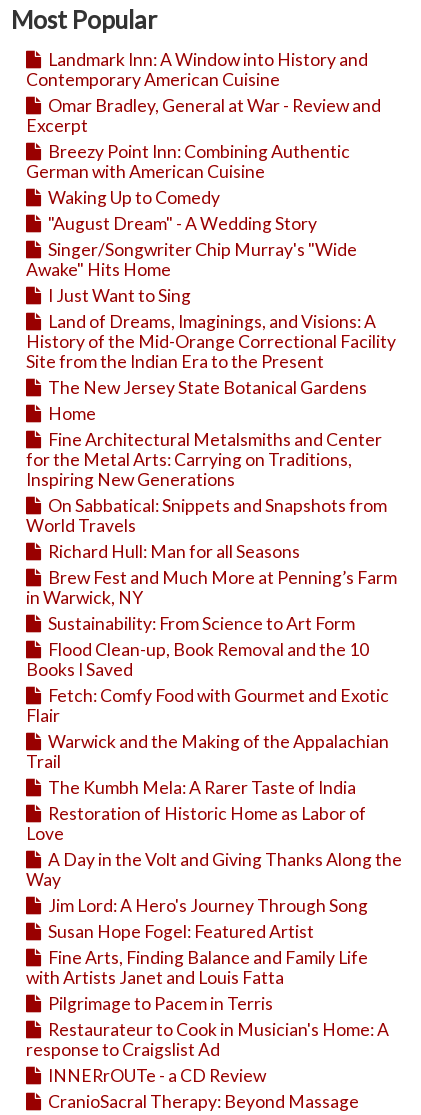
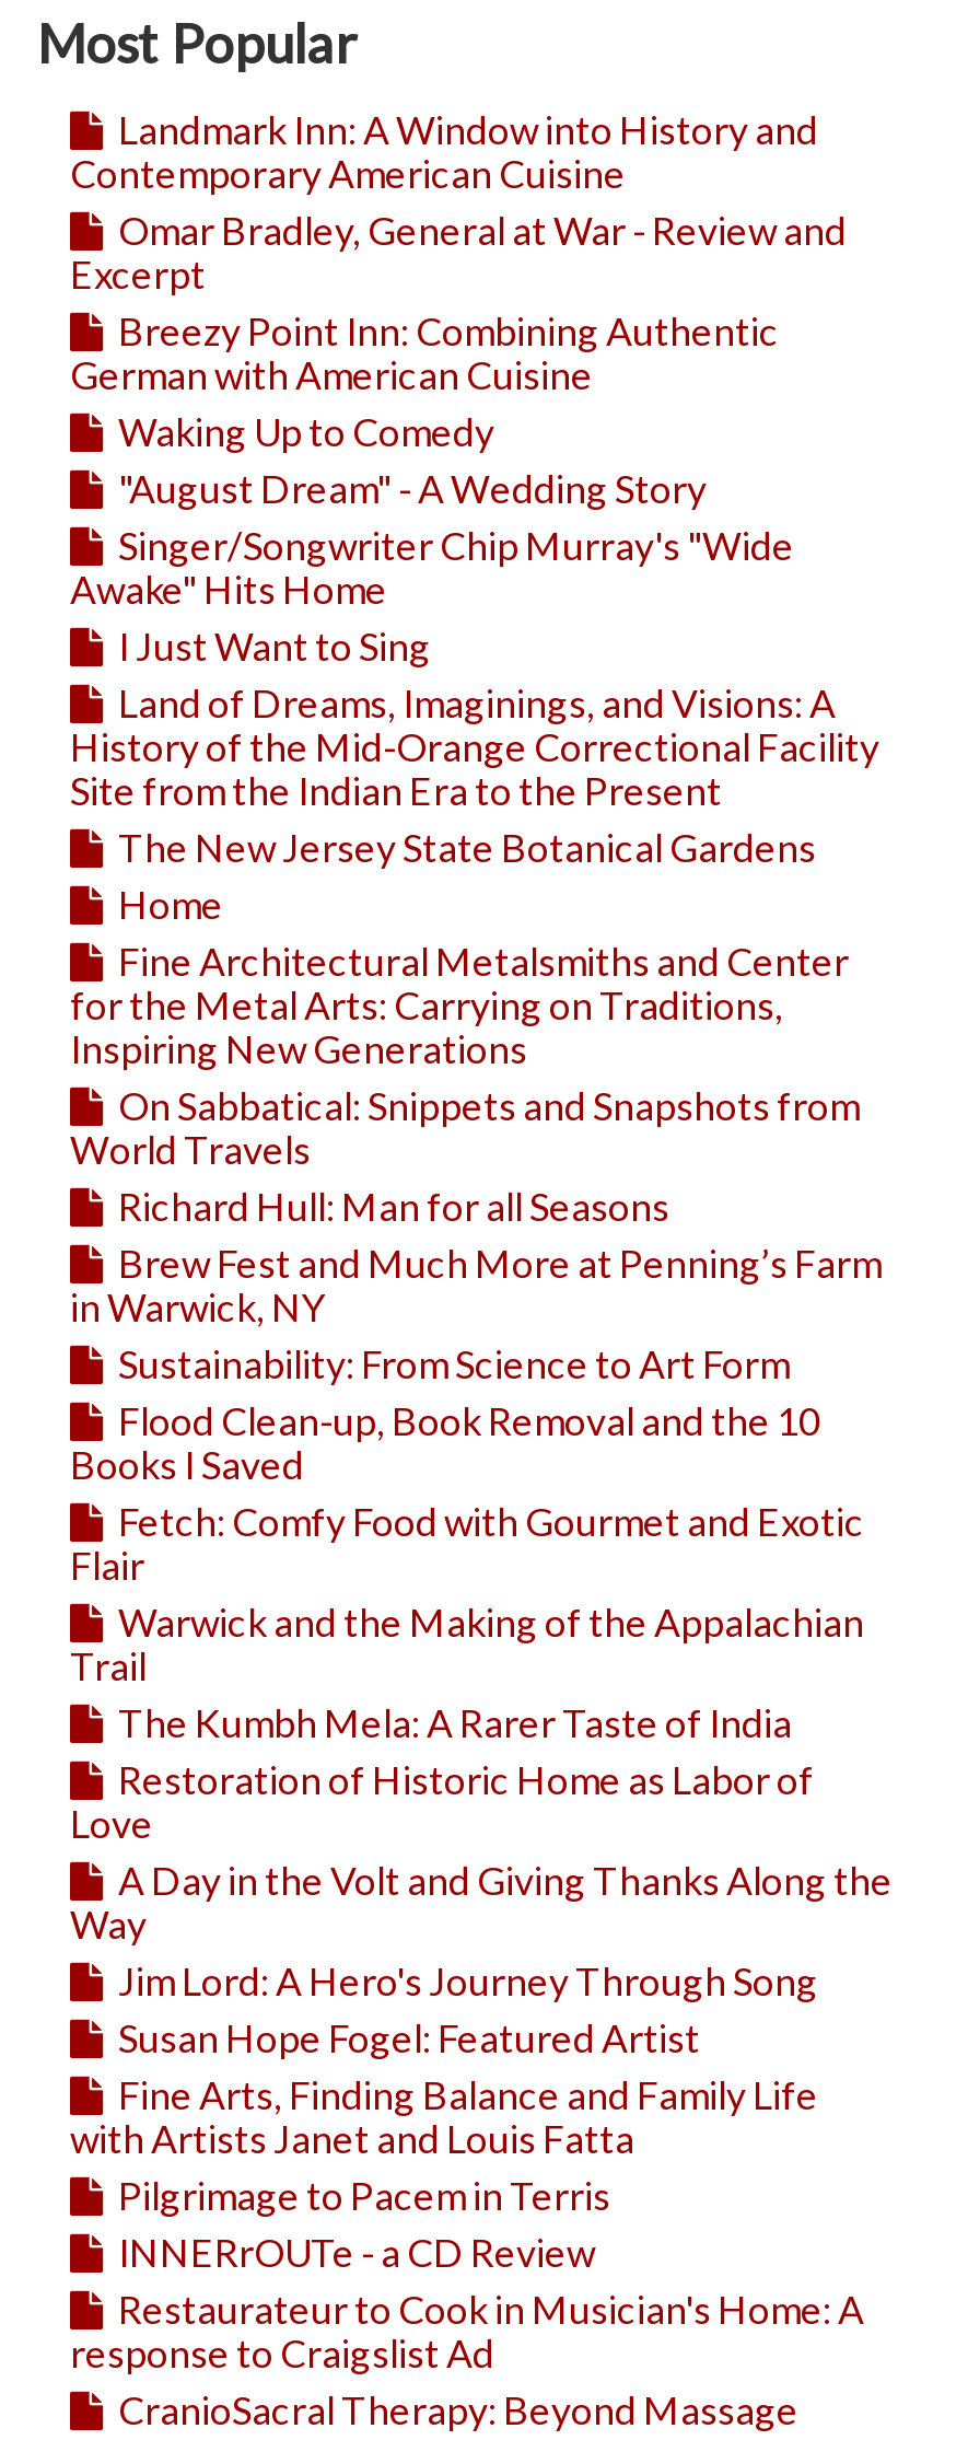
moved [26,1019,389,1060] -> [70,2286,864,2376]: Restaurateur to Cook in Musician's Home: A | response to Craigslist Ad
moved [45,1065,266,1086] -> [112,2229,595,2275]: INNERrOUTe - a CD Review

